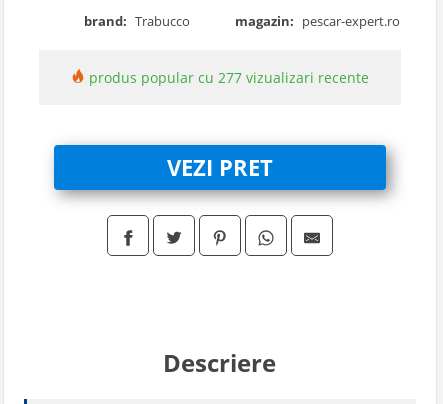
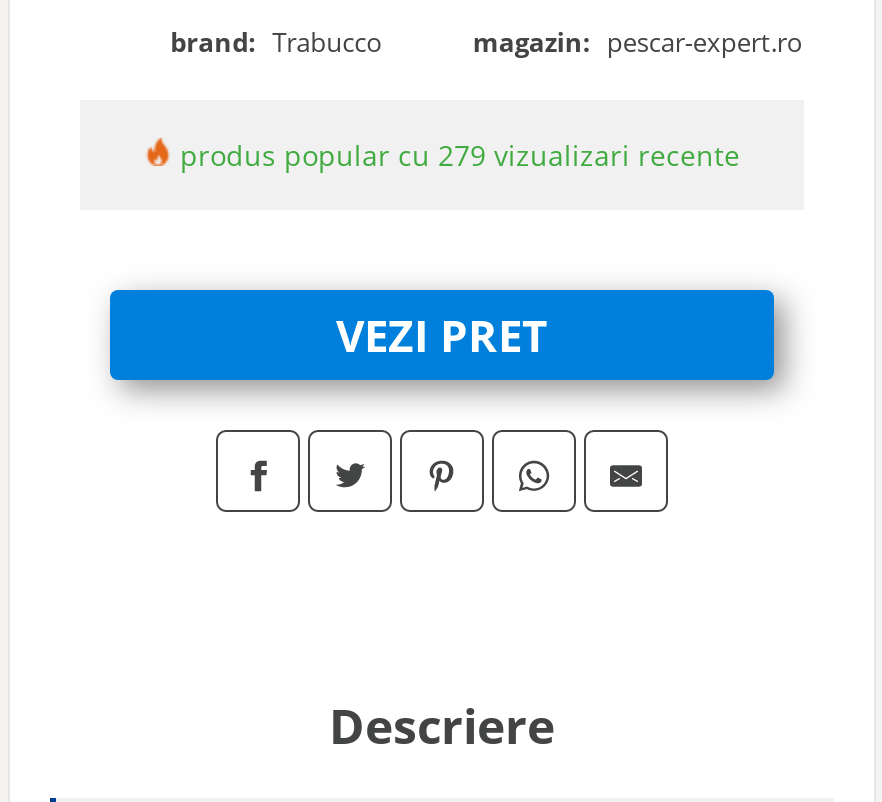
[85,68,369,87] produs popular cu 277 vizualizari recente -> [172,136,740,174] produs popular cu 279 vizualizari recente

